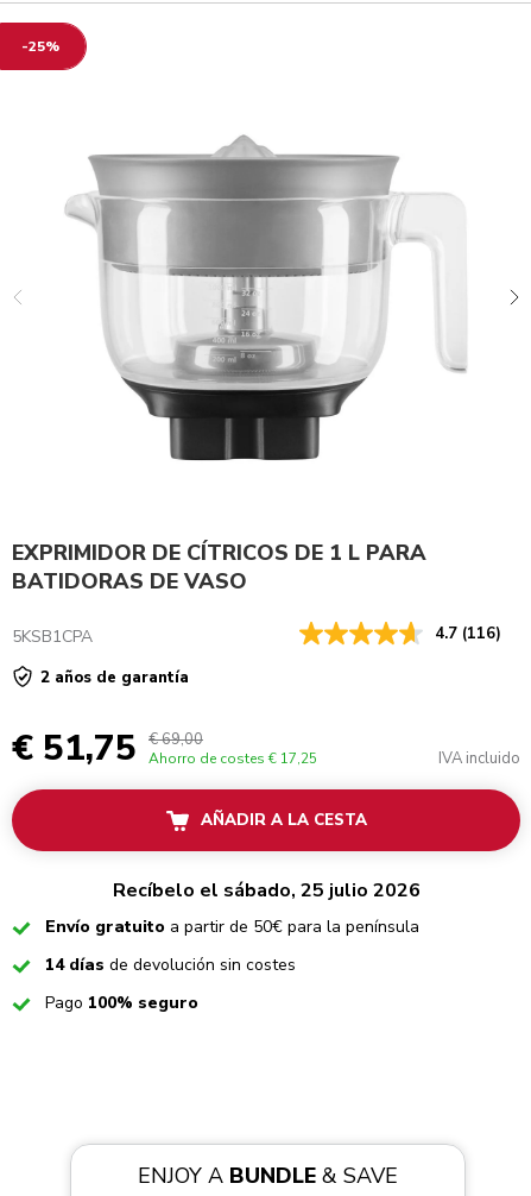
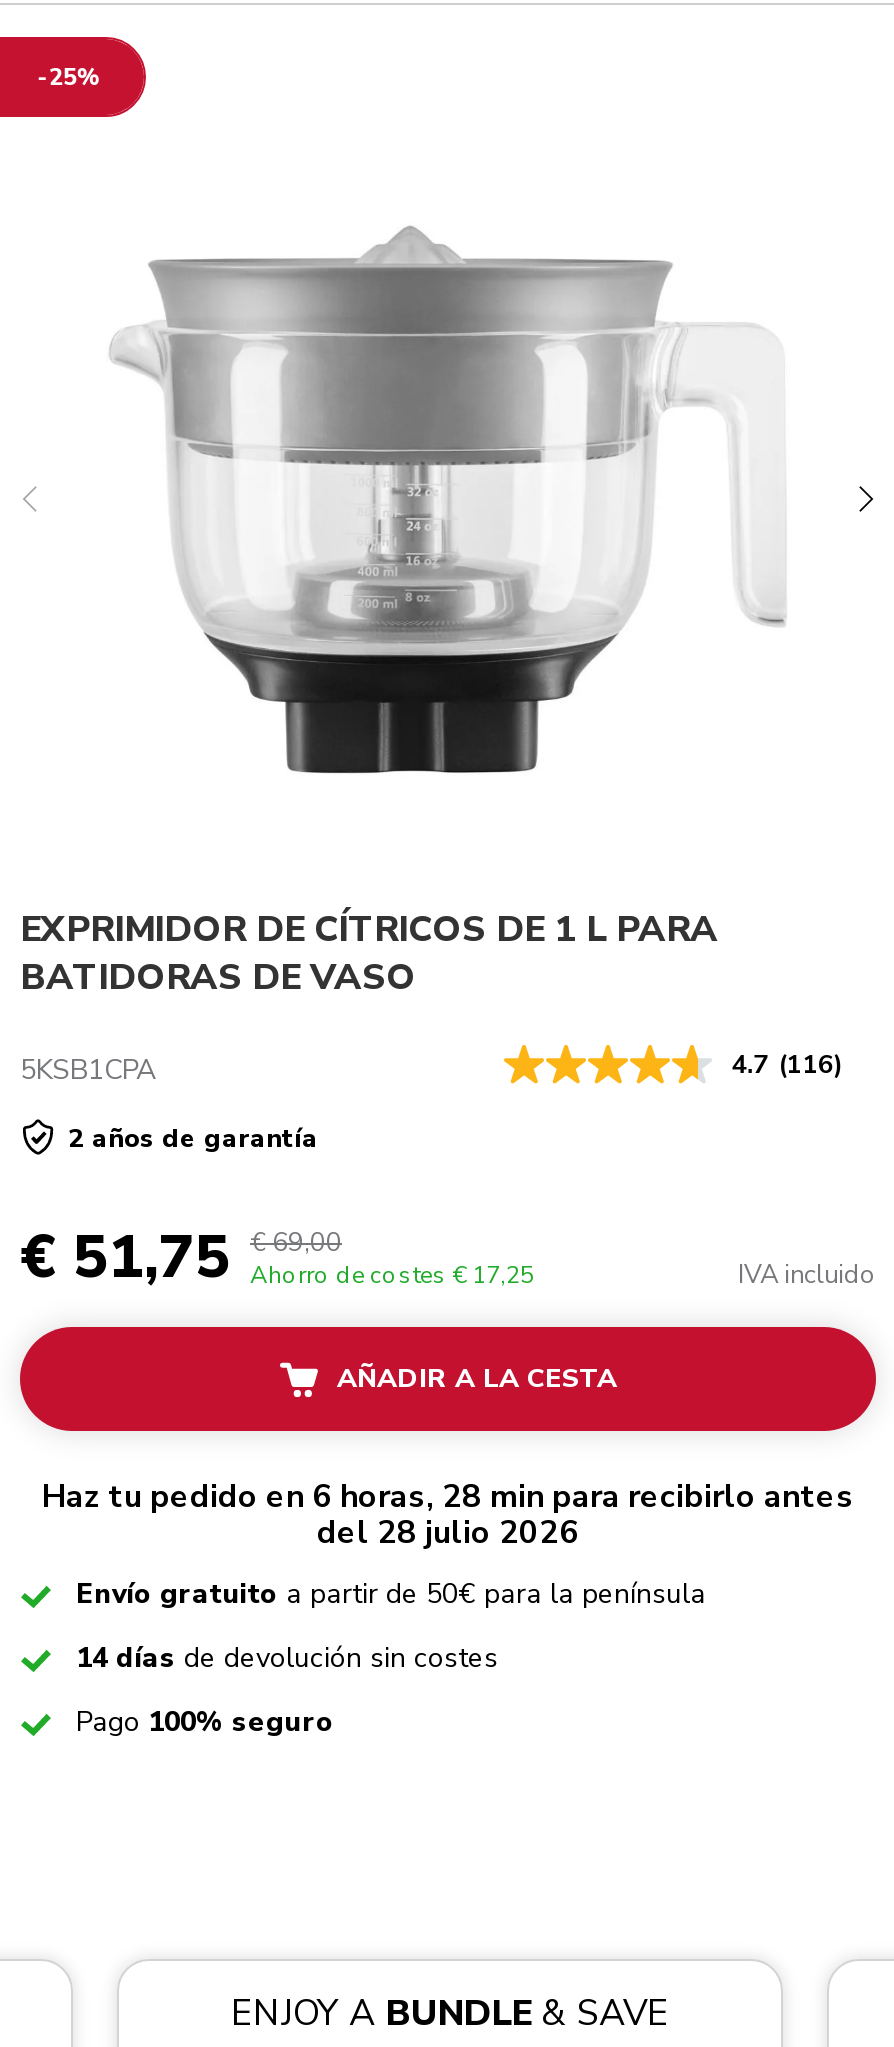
[112,878,420,904] Recíbelo el sábado, 25 julio 2026 -> [42,1476,854,1556] Haz tu pedido en 6 horas, 28 min para recibirlo antes | del 28 julio 2026

